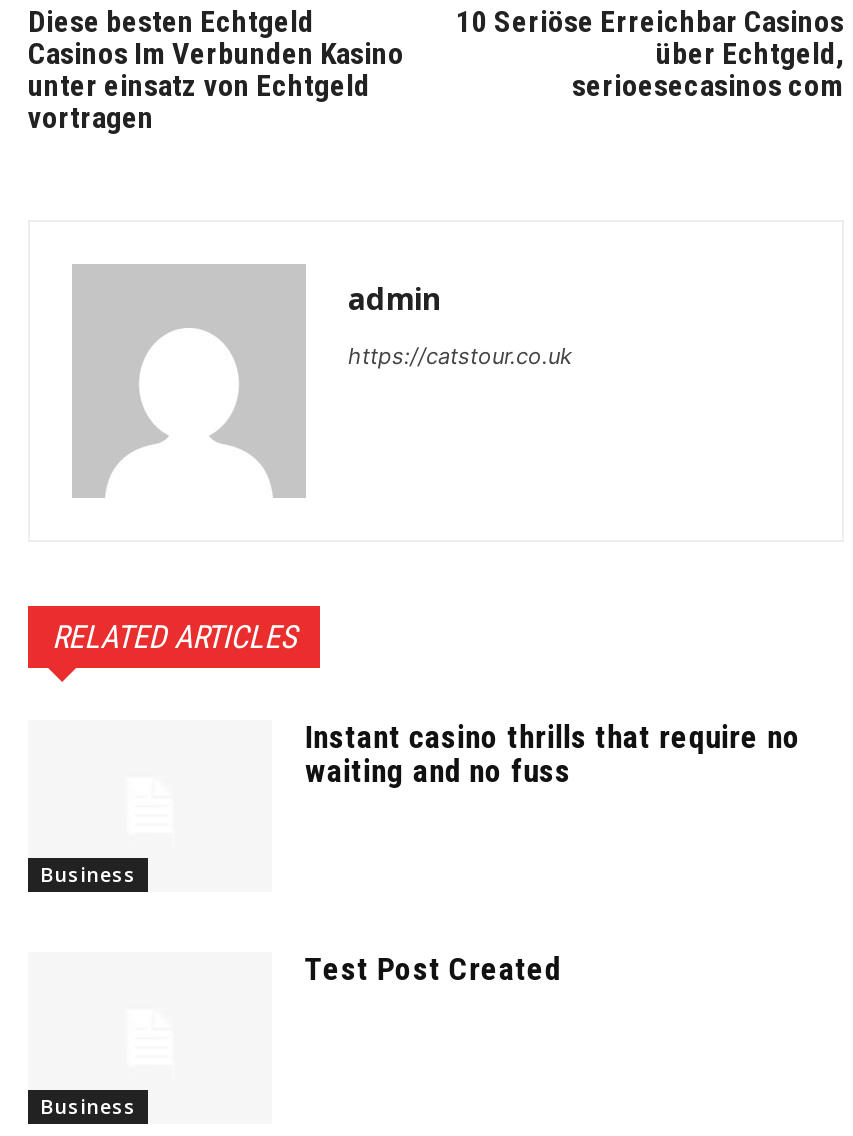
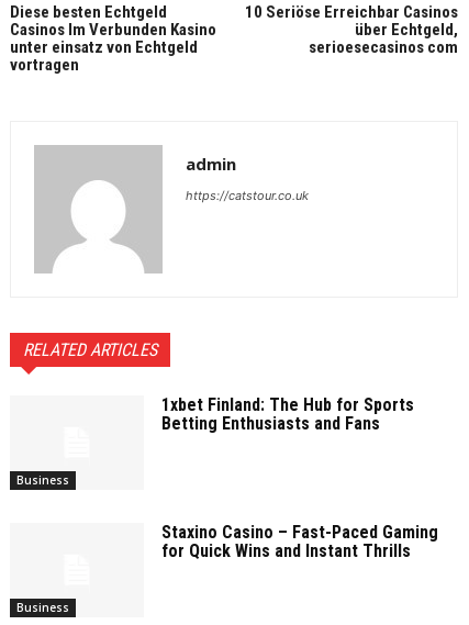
[305,719,801,791] Instant casino thrills that require no | waiting and no fuss -> [162,395,415,434] 1xbet Finland: The Hub for Sports | Betting Enthusiasts and Fans
[305,950,561,988] Test Post Created -> [162,522,439,562] Staxino Casino – Fast-Paced Gaming | for Quick Wins and Instant Thrills

